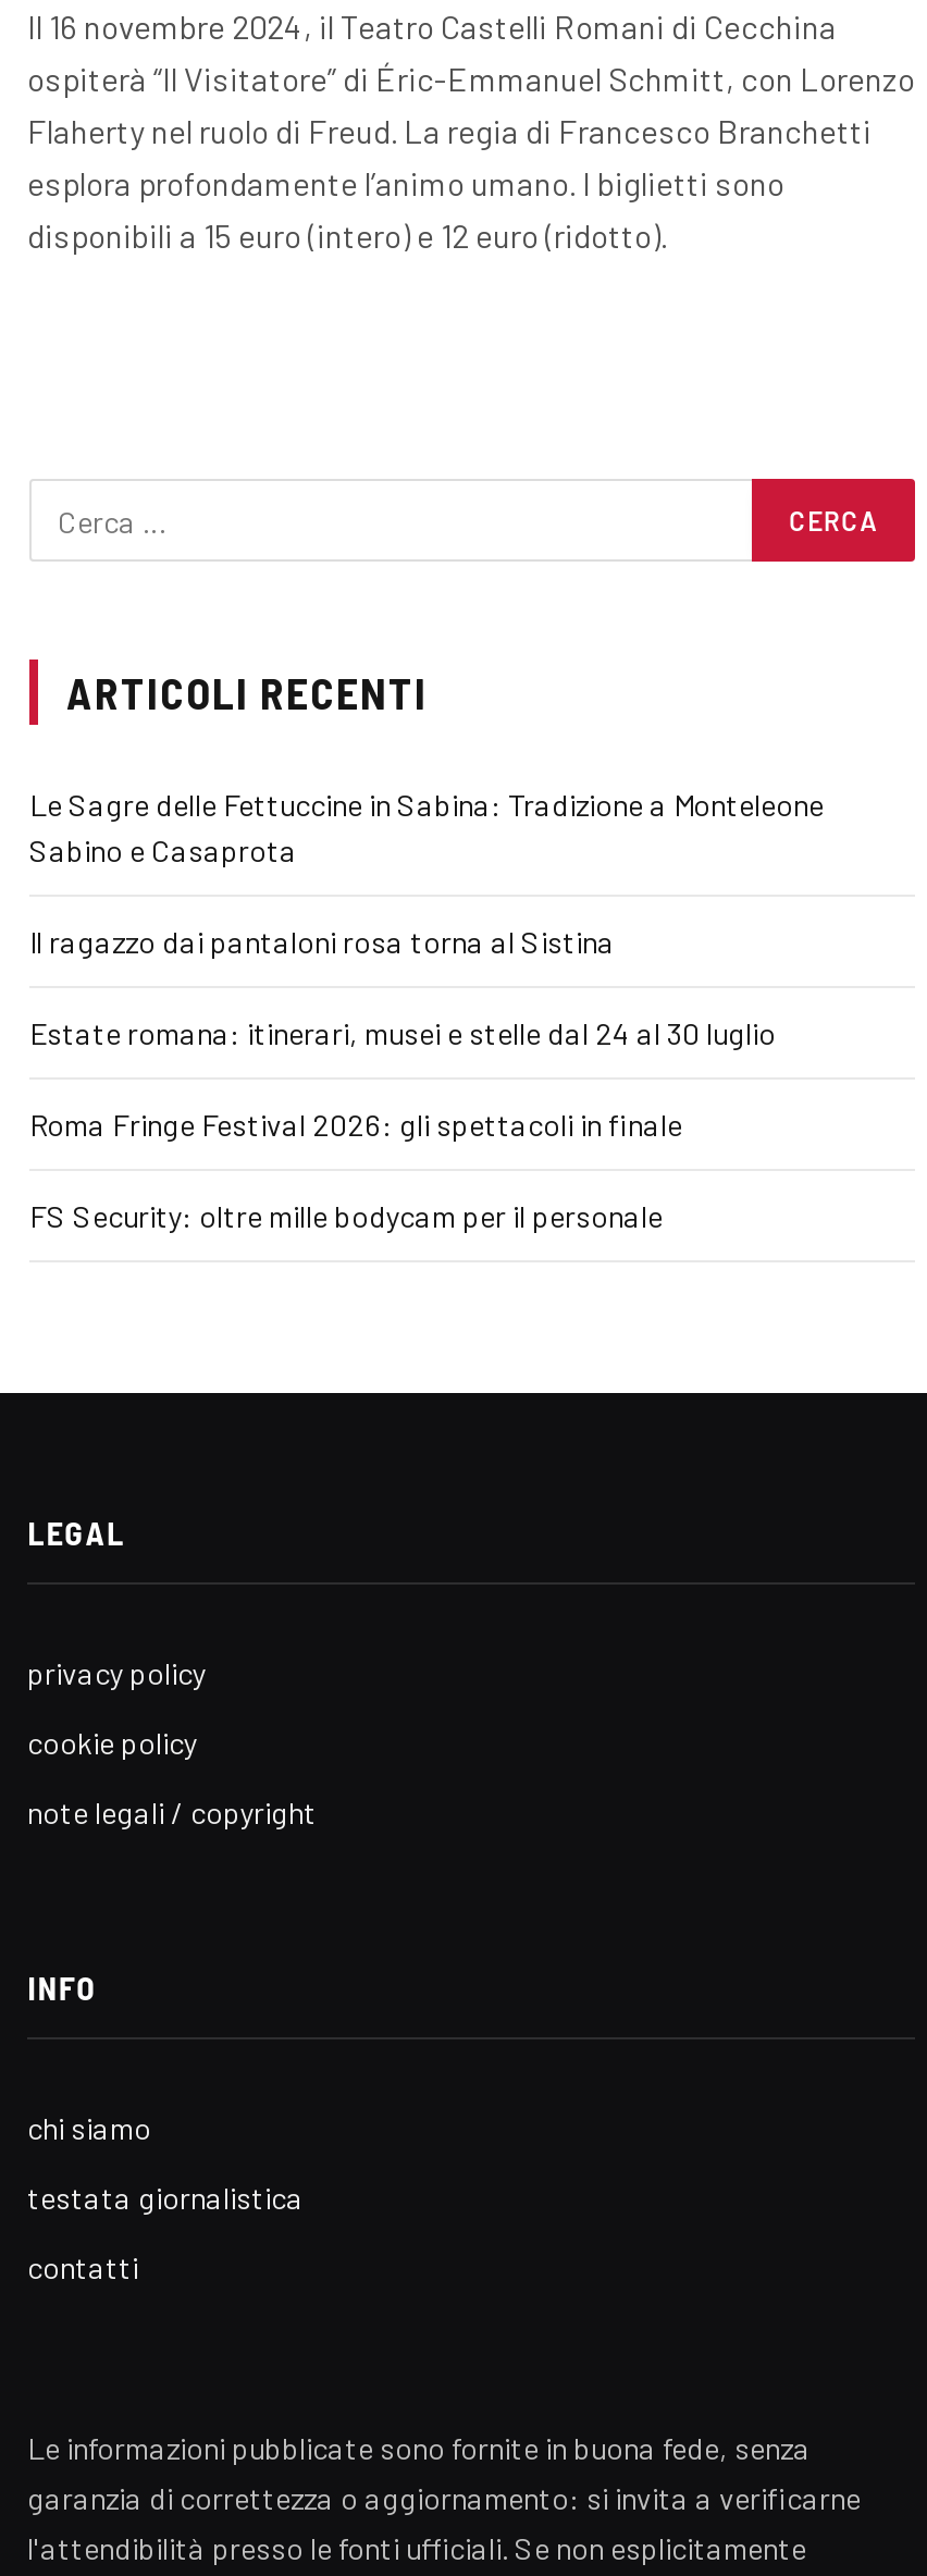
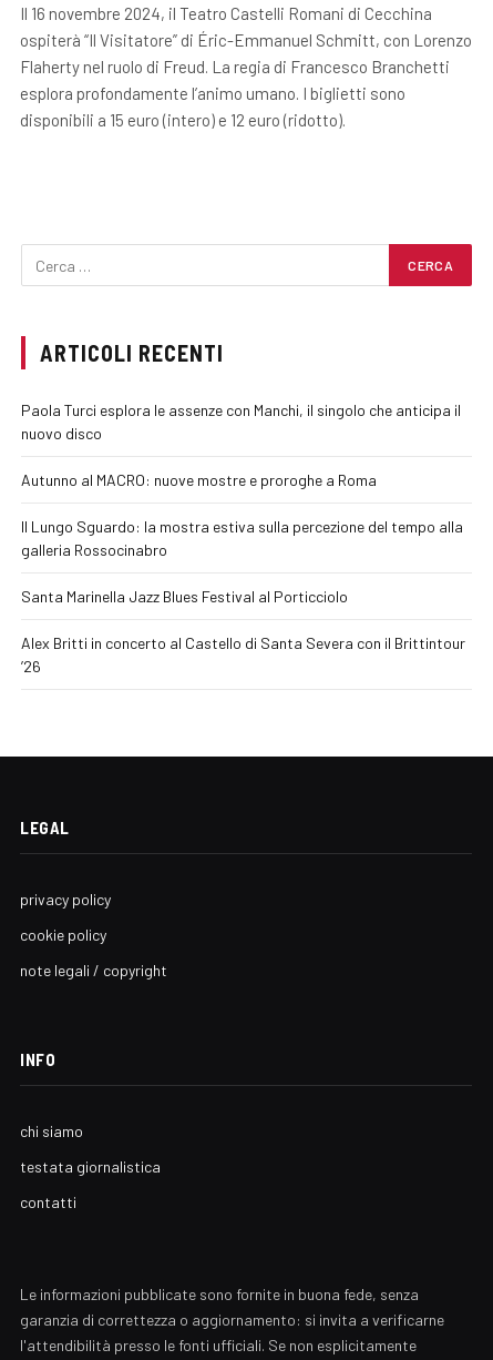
[29,786,824,868] Le Sagre delle Fettuccine in Sabina: Tradizione a Monteleone | Sabino e Casaprota -> [21,400,461,443] Paola Turci esplora le assenze con Manchi, il singolo che anticipa il | nuovo disco
[29,923,615,960] Il ragazzo dai pantaloni rosa torna al Sistina -> [21,470,377,489] Autunno al MACRO: nuove mostre e proroghe a Roma
[29,1014,776,1051] Estate romana: itinerari, musei e stelle dal 24 al 30 luglio -> [21,517,463,559] Il Lungo Sguardo: la mostra estiva sulla percezione del tempo alla | galleria Rossocinabro
[29,1106,682,1143] Roma Fringe Festival 2026: gli spettacoli in finale -> [21,587,348,606] Santa Marinella Jazz Blues Festival al Porticciolo
[29,1197,663,1234] FS Security: oltre mille bodycam per il personale -> [21,633,465,676] Alex Britti in concerto al Castello di Santa Severa con il Brittintour | ’26

